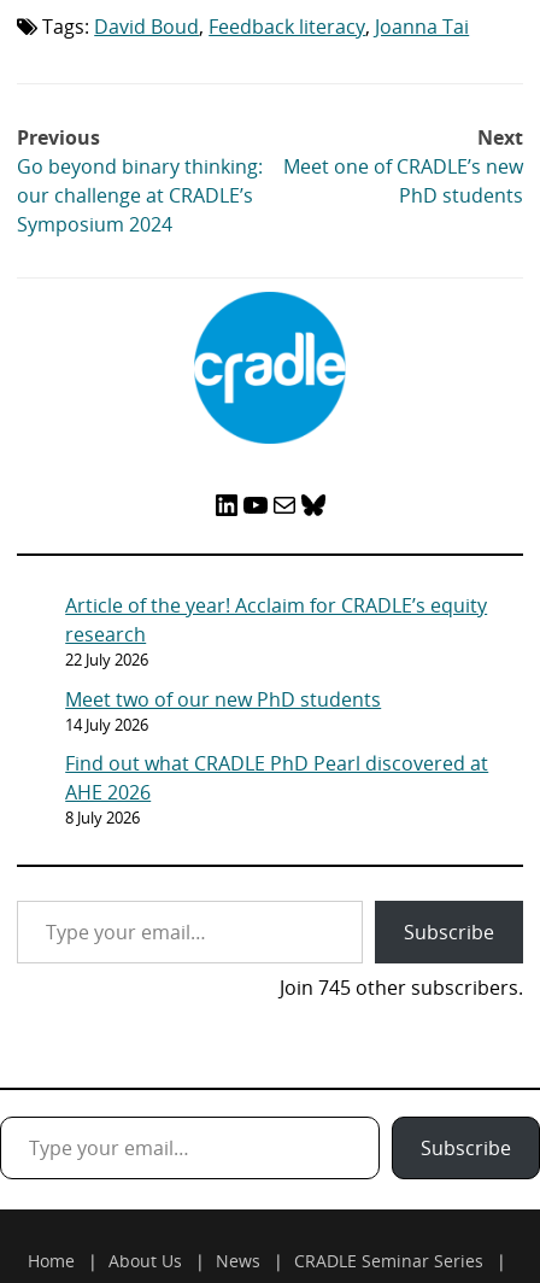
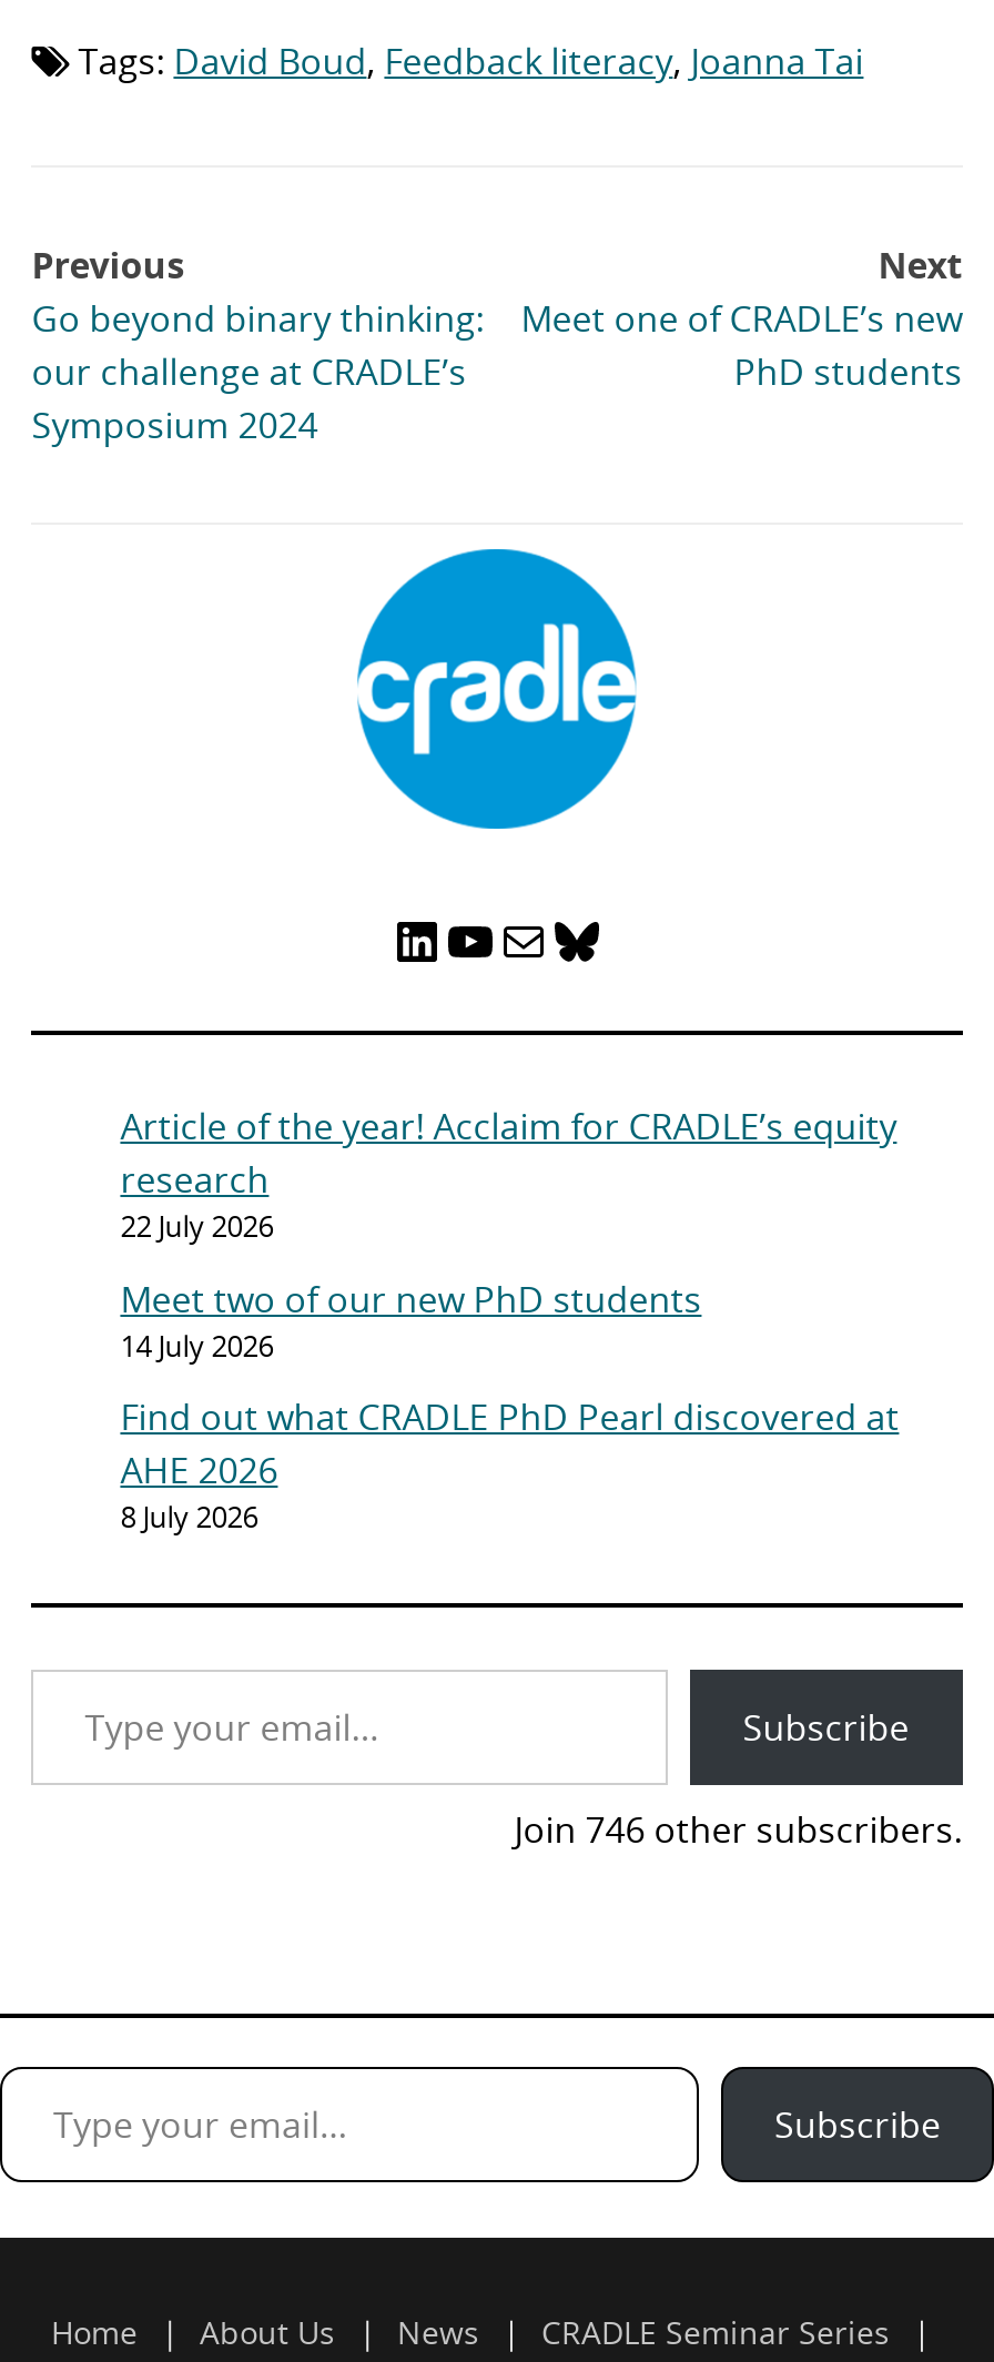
[279,974,523,1001] Join 745 other subscribers. -> [514,1805,962,1854] Join 746 other subscribers.

